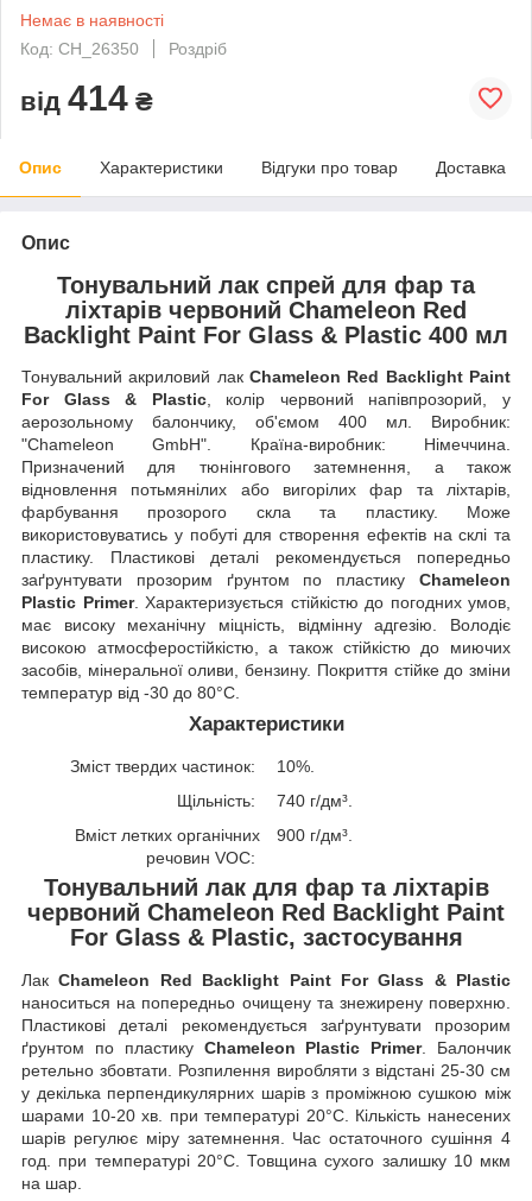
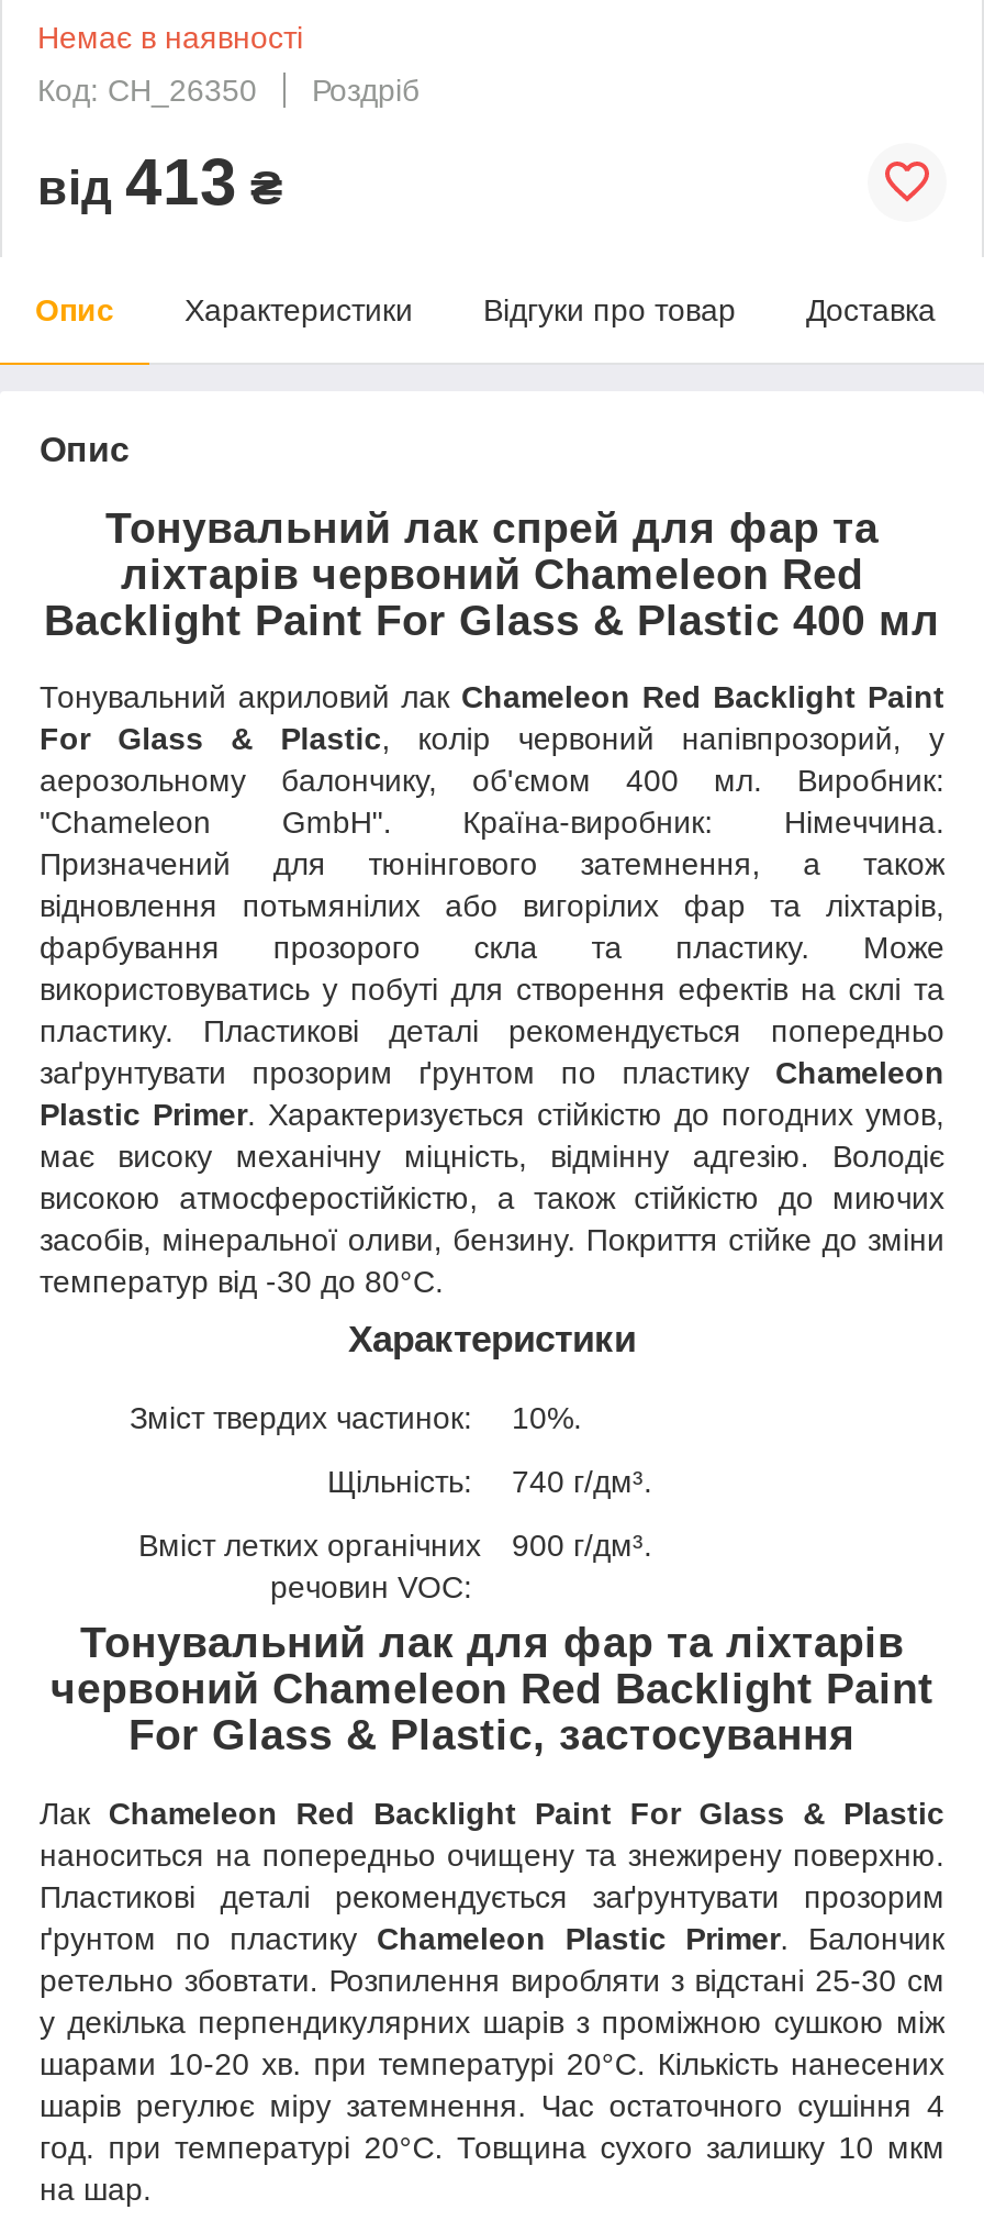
[20,78,153,117] від 414 ₴ -> [37,145,283,217] від 413 ₴

